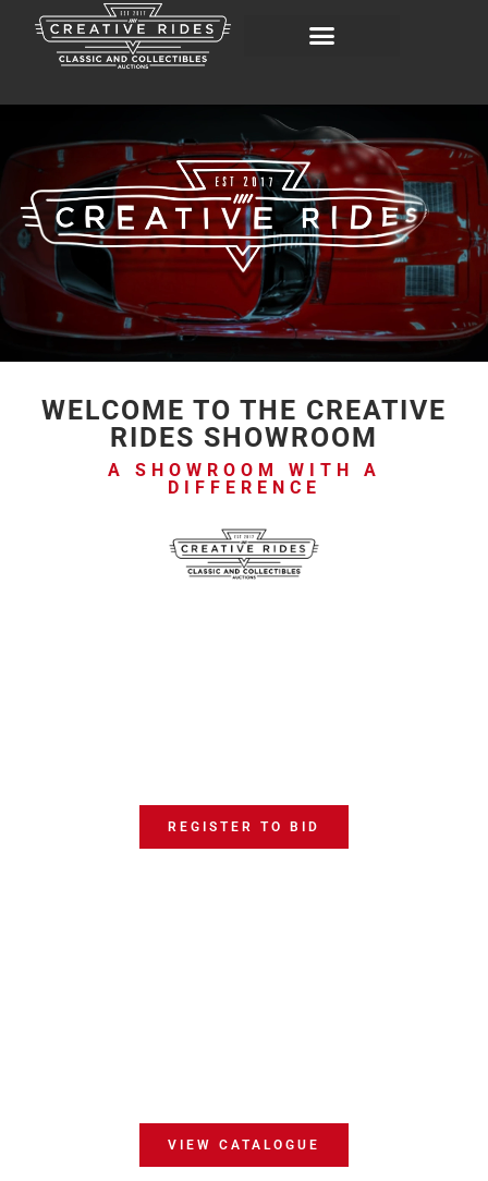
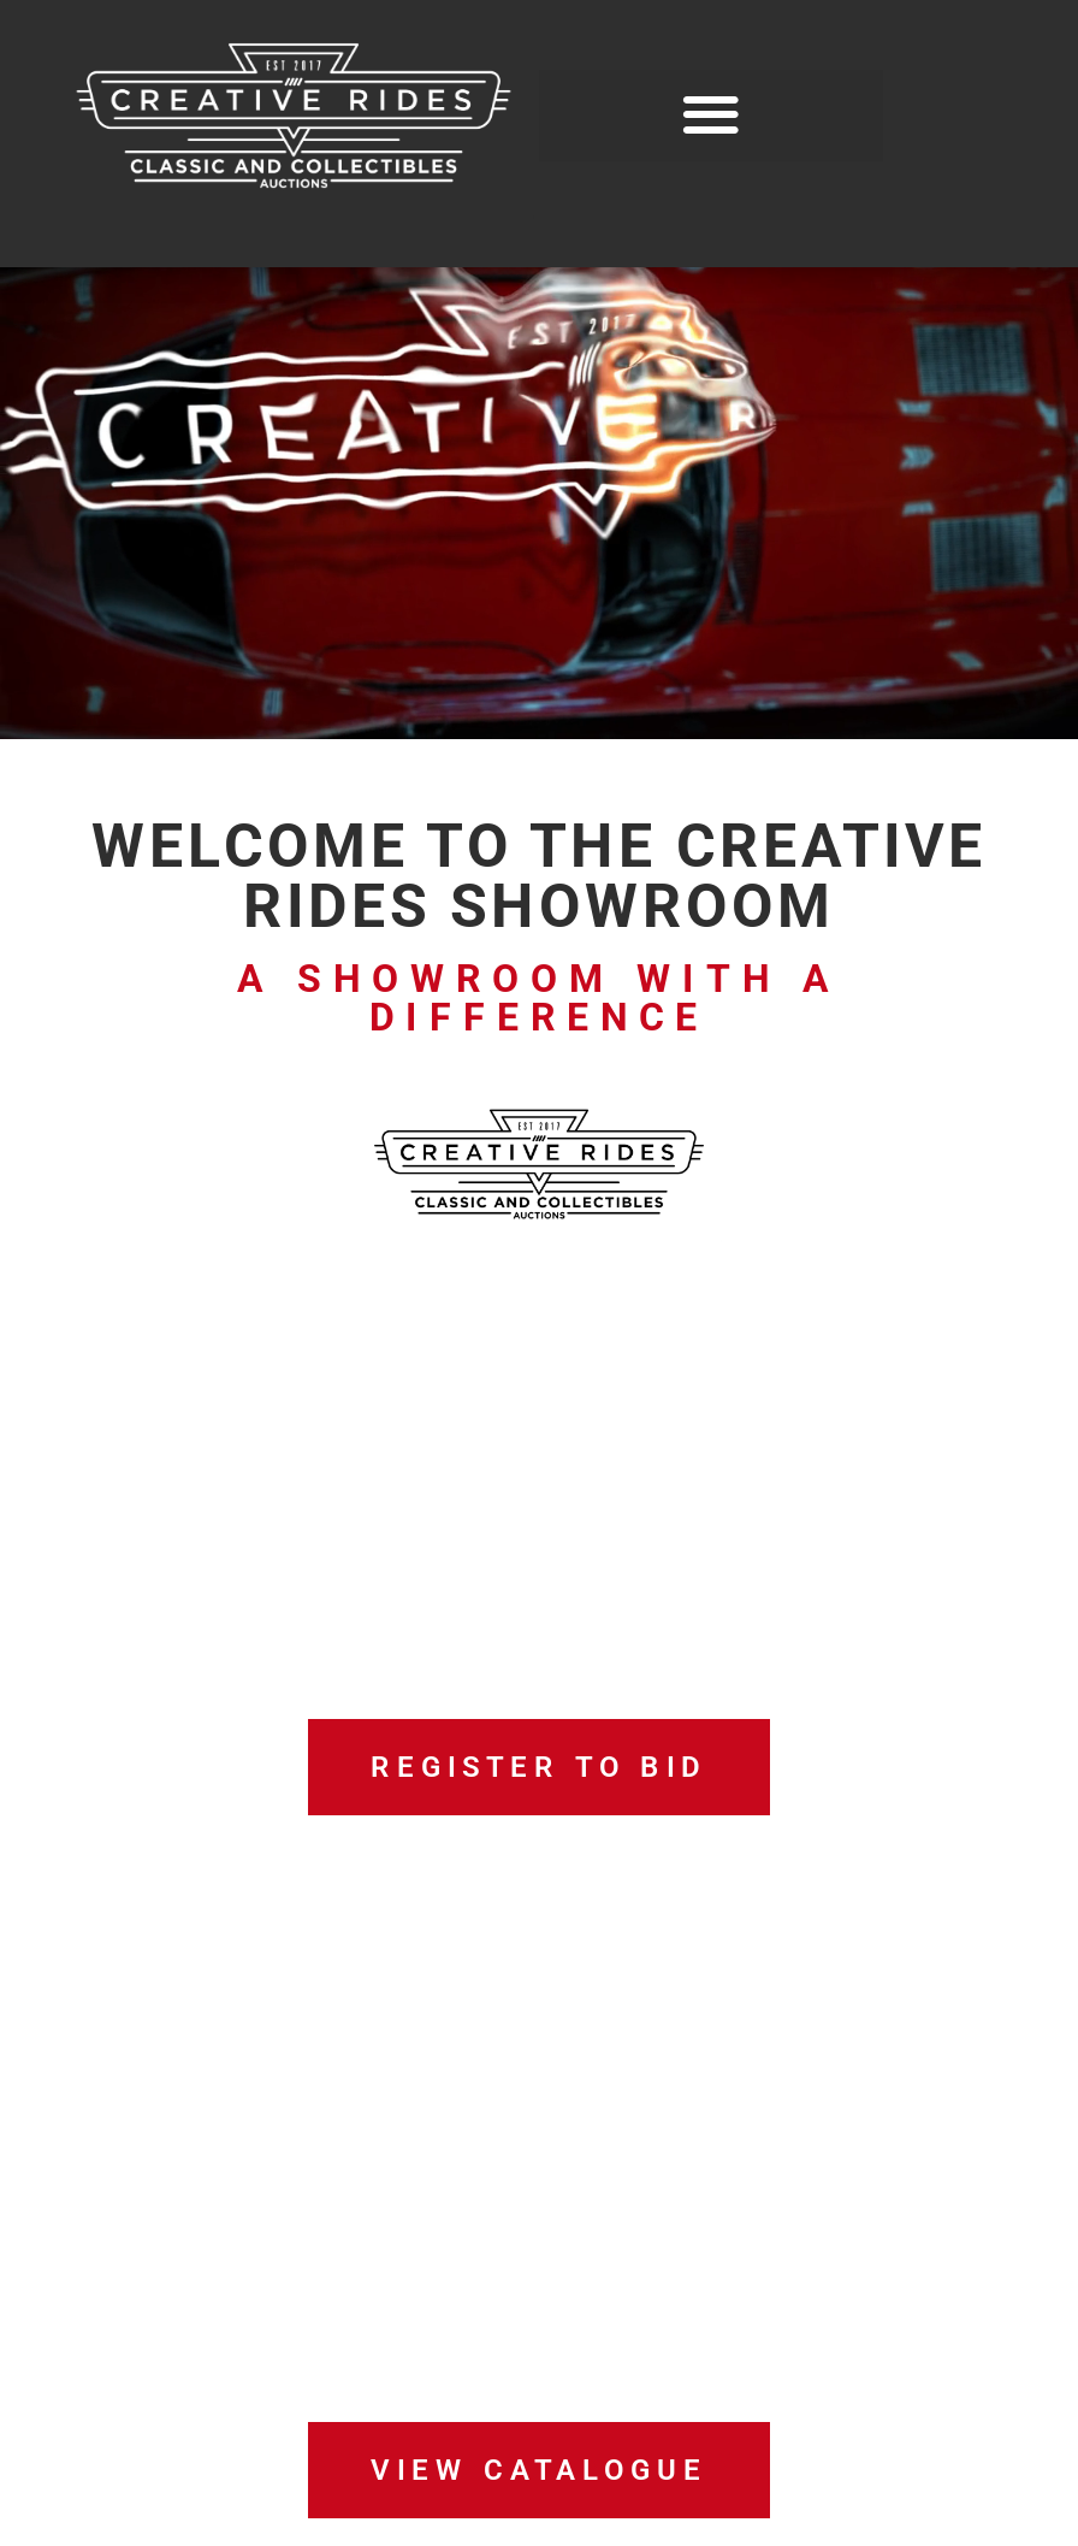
[3,105,485,362] [image] -> [7,267,1071,739] [image]

